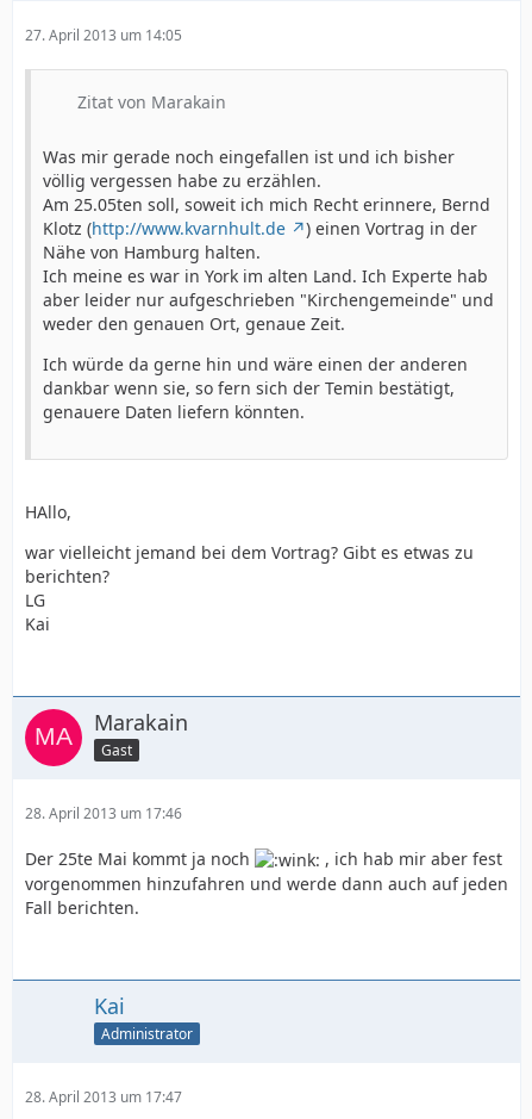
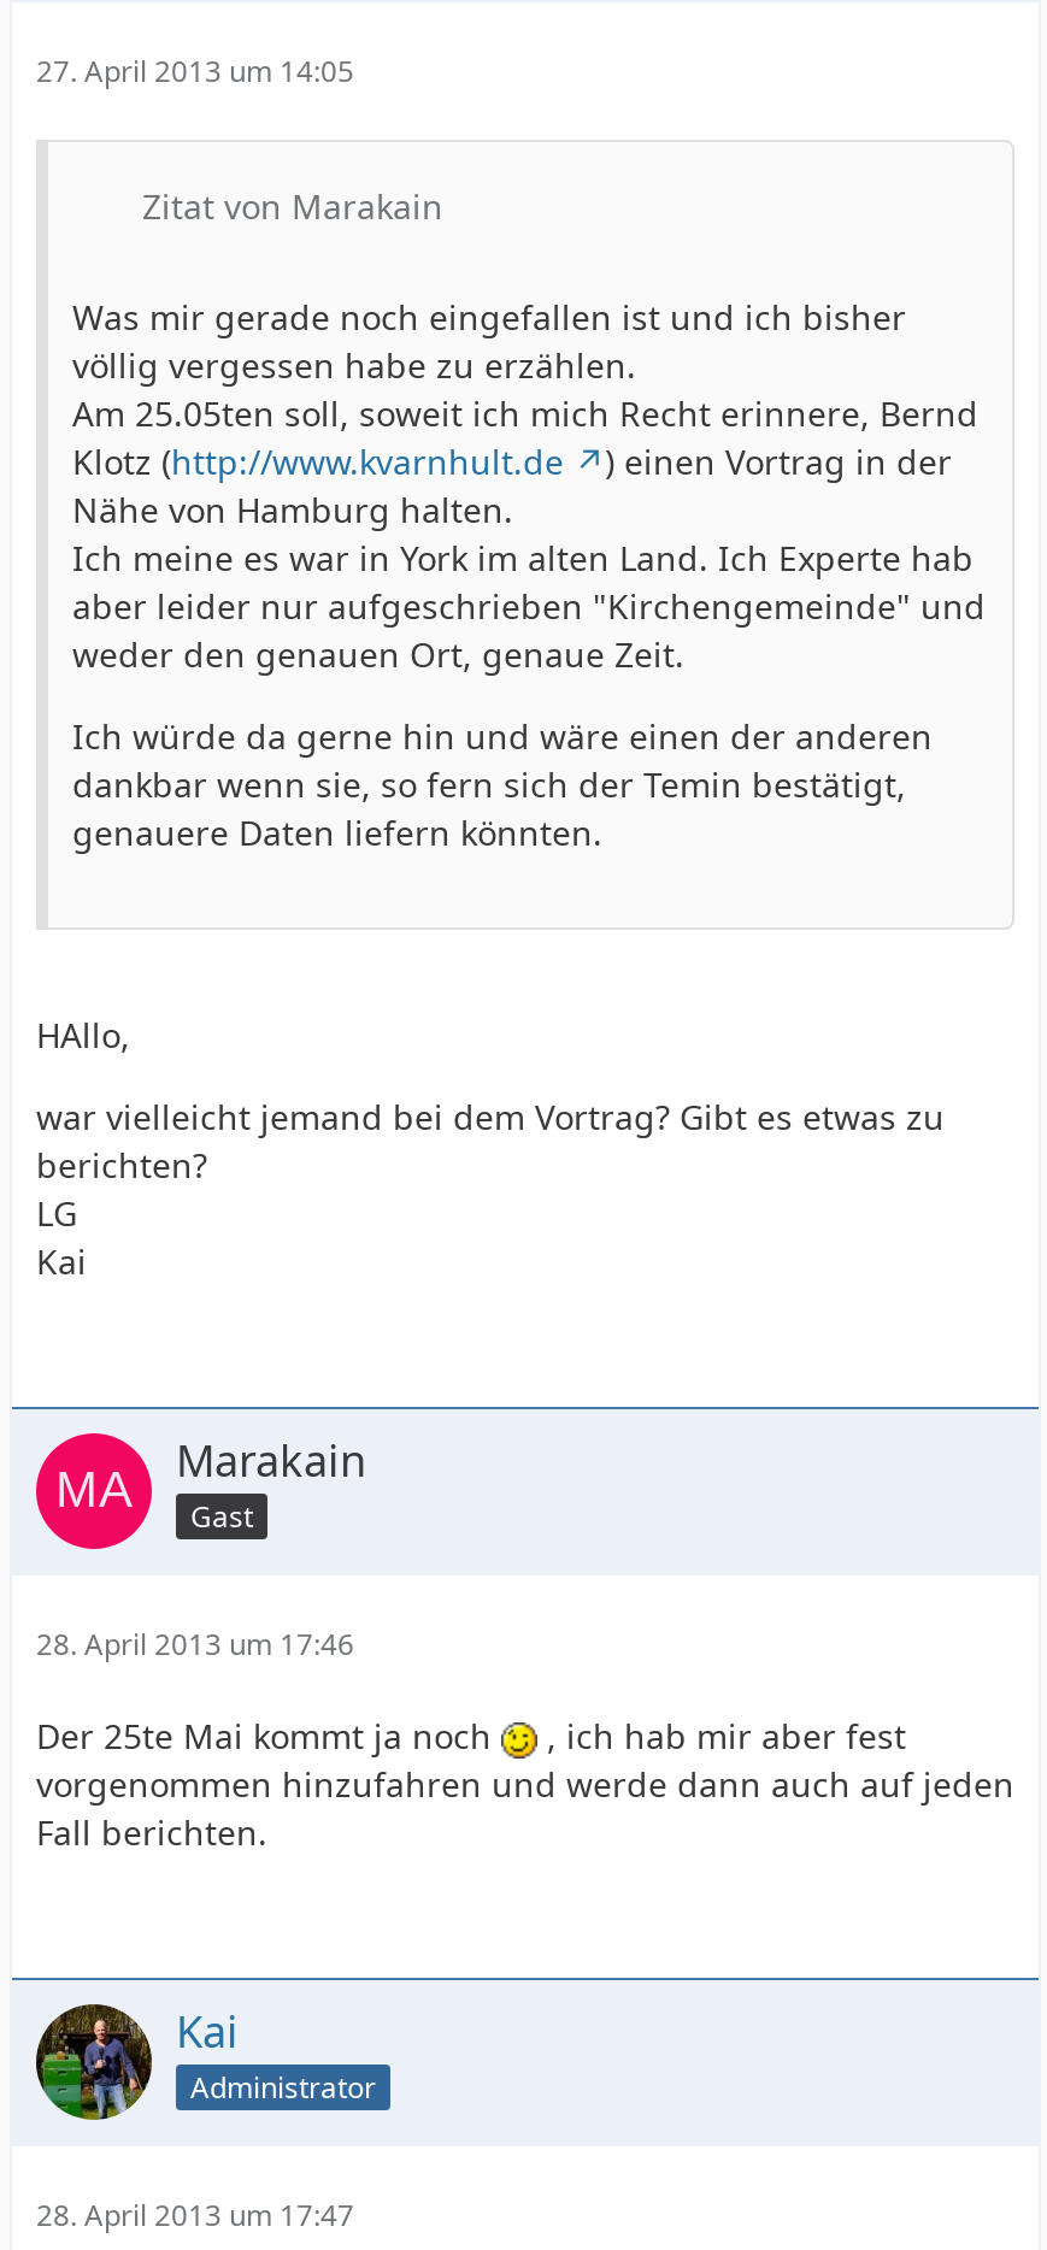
none -> [34,2002,154,2122] [image]

